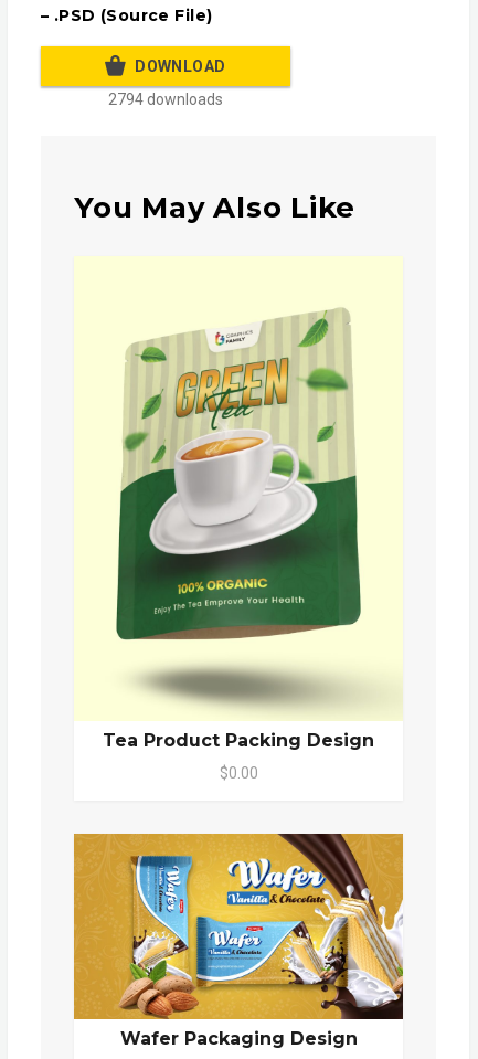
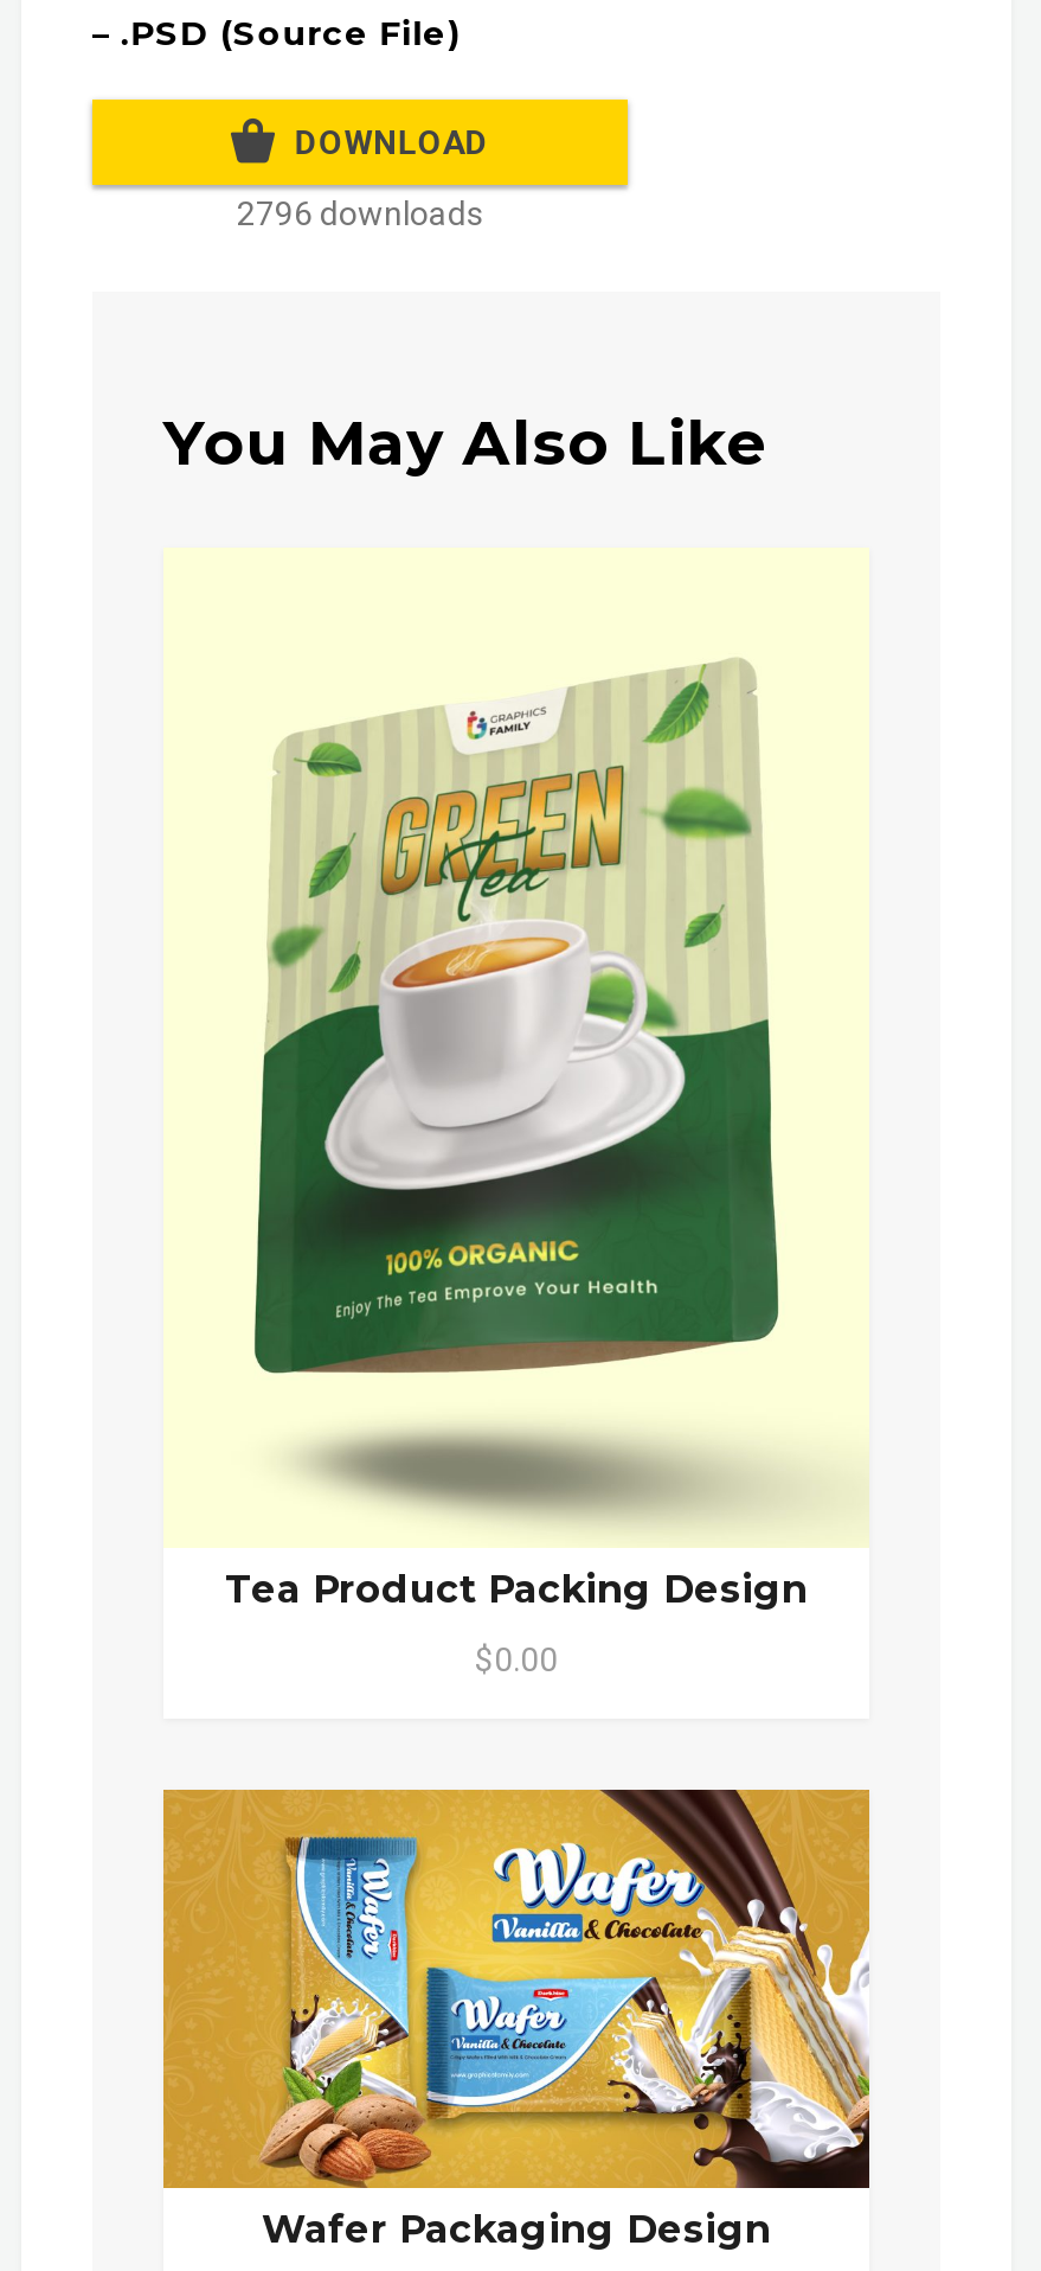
[108,91,223,109] 2794 downloads -> [237,194,483,232] 2796 downloads

